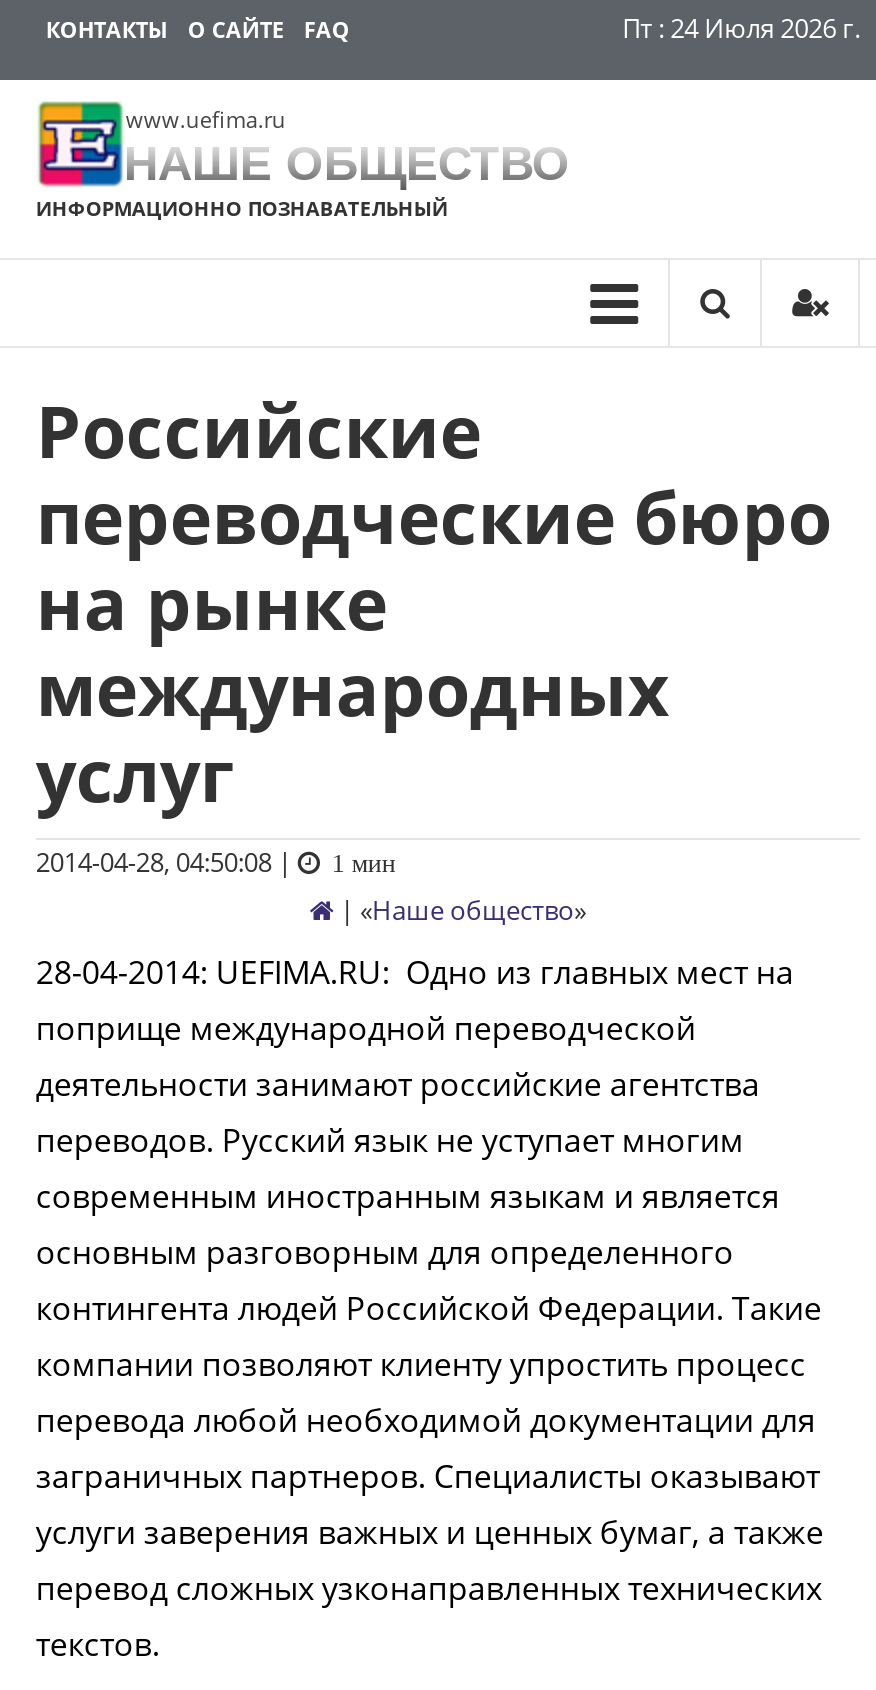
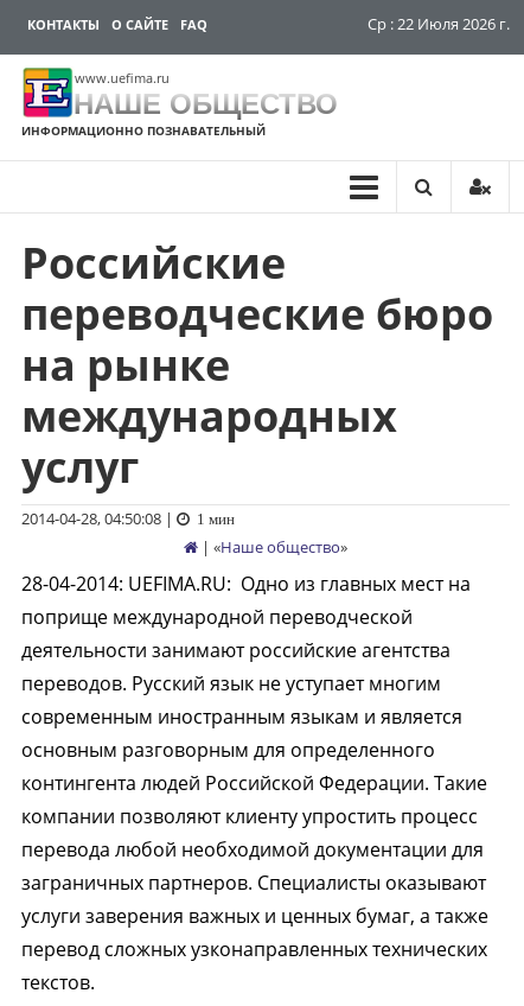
[622,10,860,46] Пт : 24 Июля 2026 г. -> [368,13,510,34] Ср : 22 Июля 2026 г.

